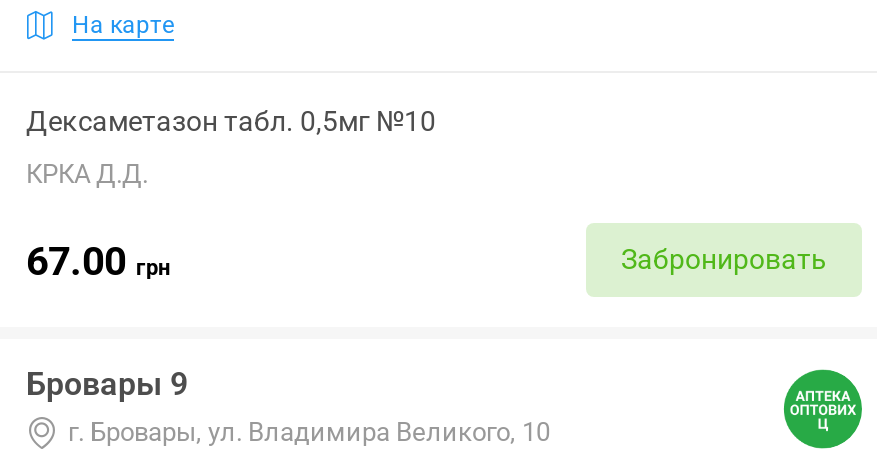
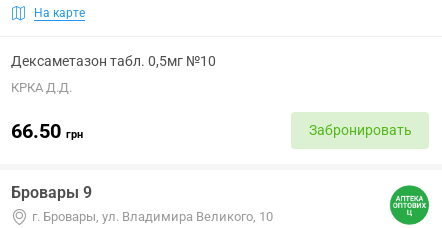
[26,236,170,284] 67.00 грн -> [11,118,83,142] 66.50 грн

